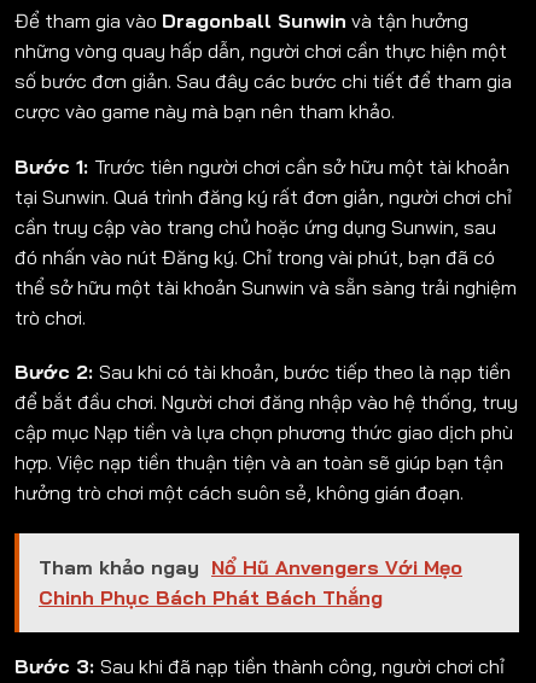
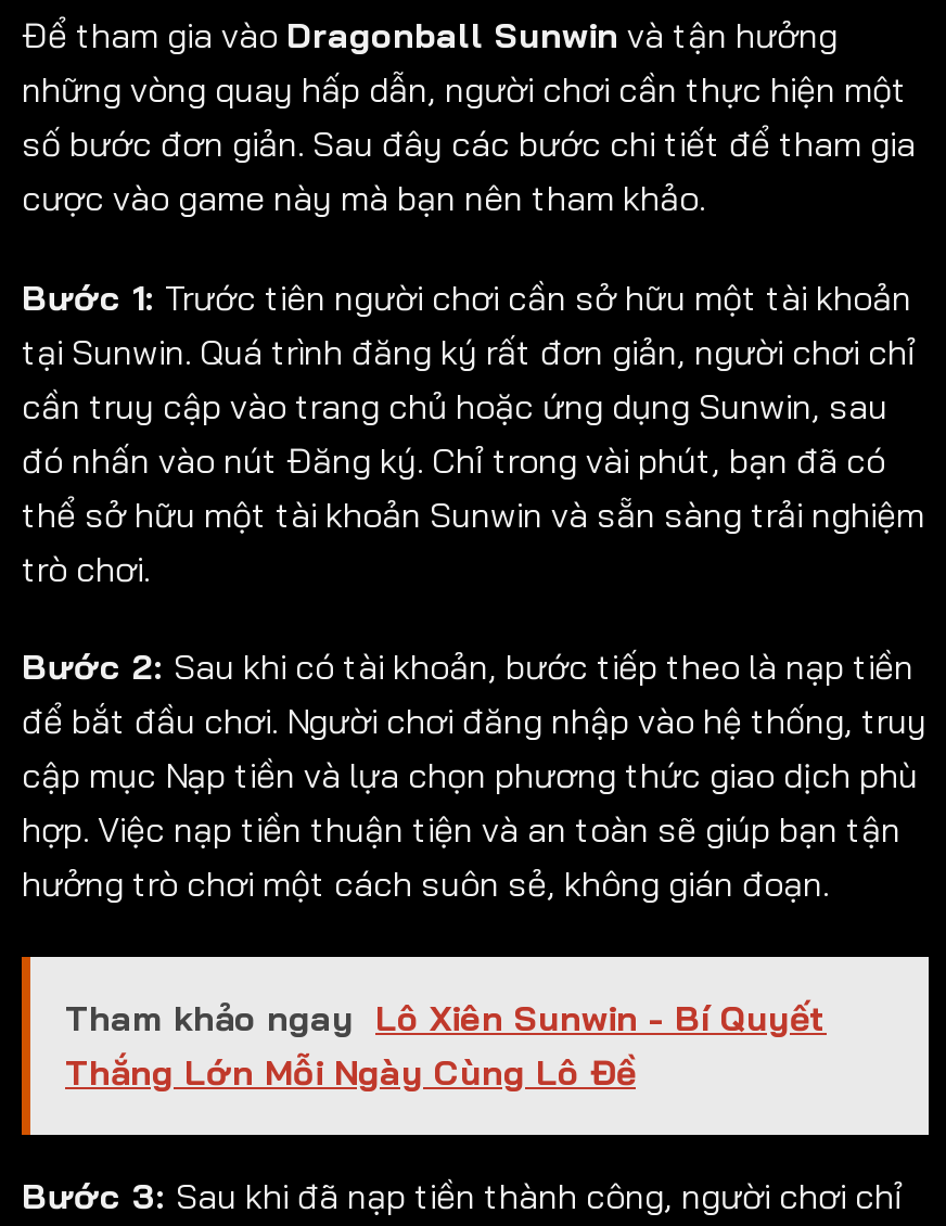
[39,555,462,610] Tham khảo ngay Nổ Hũ Anvengers Với Mẹo | Chinh Phục Bách Phát Bách Thắng -> [65,997,827,1094] Tham khảo ngay Lô Xiên Sunwin - Bí Quyết | Thắng Lớn Mỗi Ngày Cùng Lô Đề

